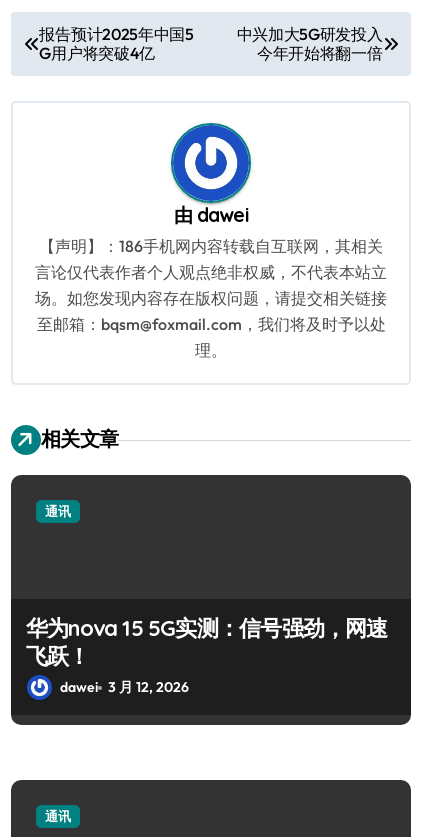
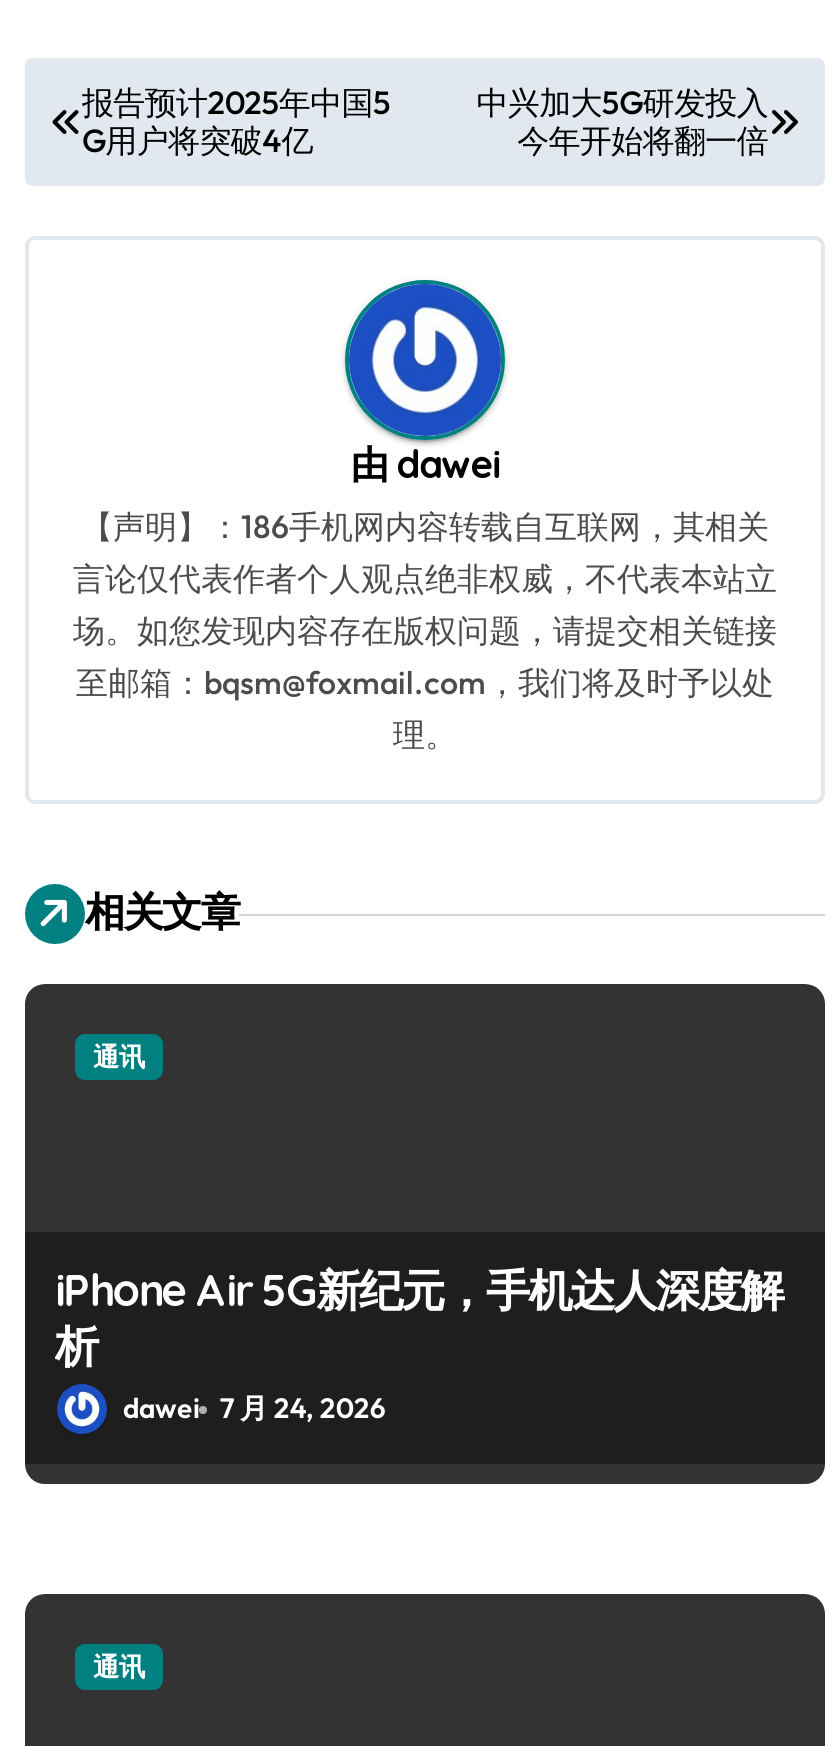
[26,614,388,696] 华为nova 15 5G实测：信号强劲，网速 | 飞跃！ | dawei 3 月 12, 2026 -> [55,1262,783,1426] iPhone Air 5G新纪元，手机达人深度解 | 析 | dawei 7 月 24, 2026

